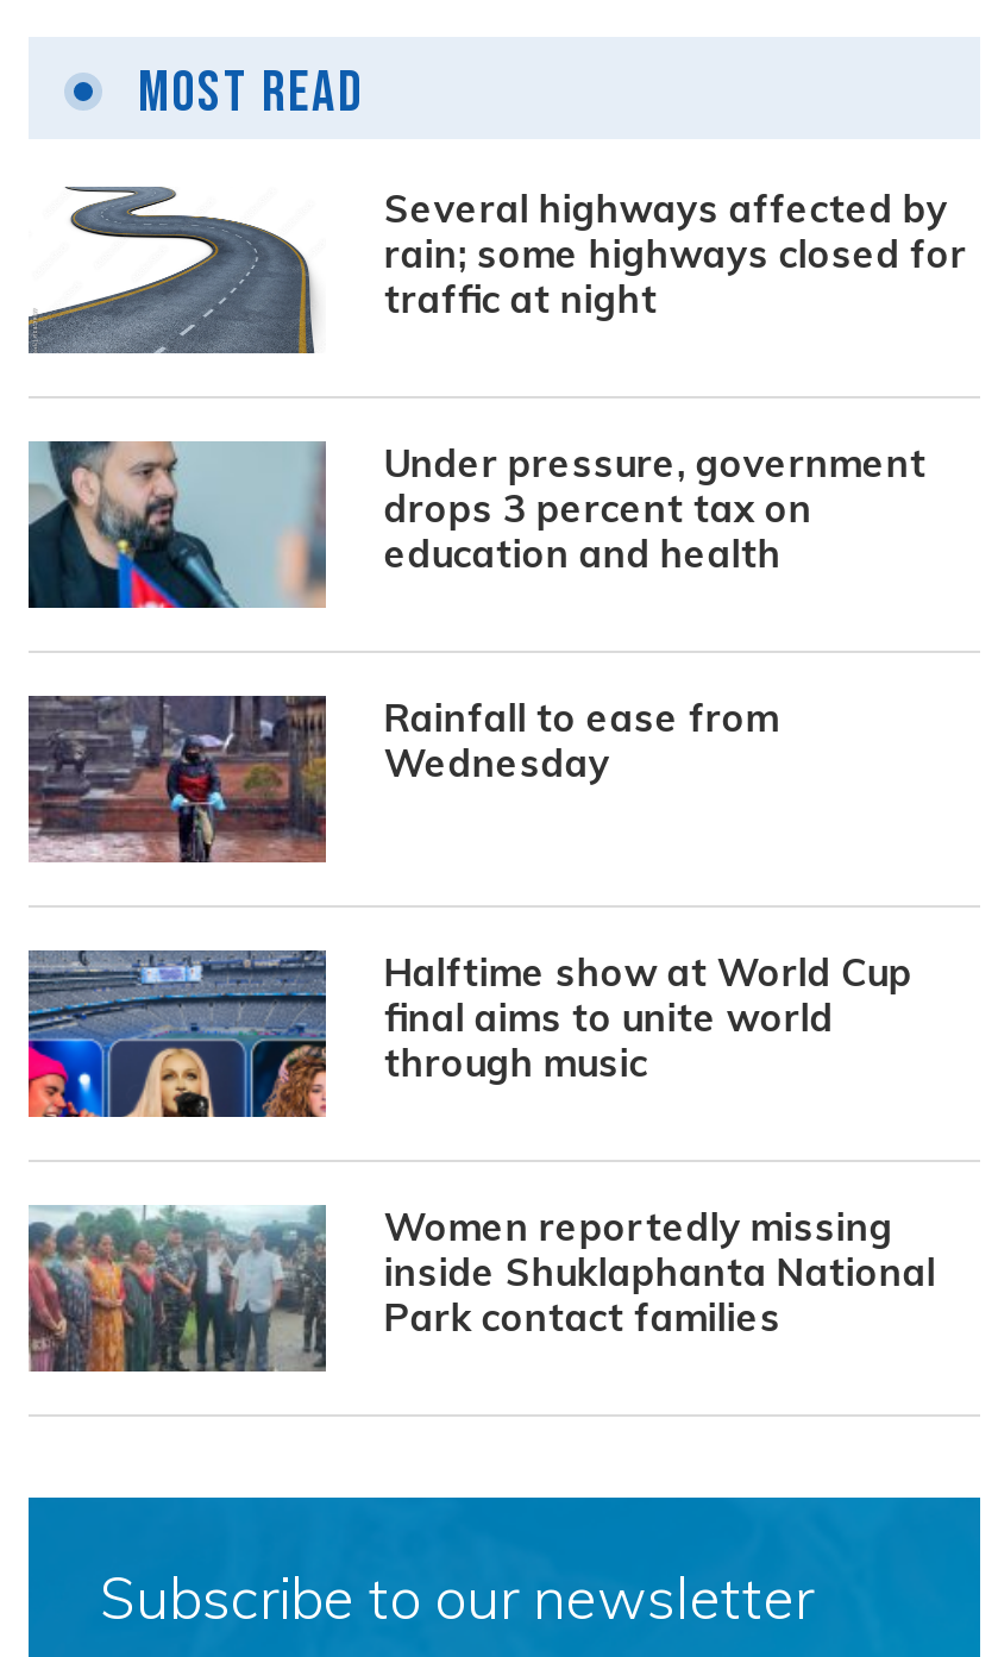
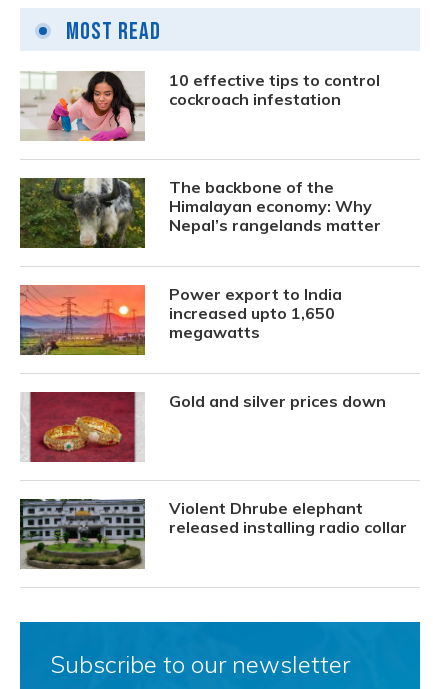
[29,185,967,356] [image] | Several highways affected by | rain; some highways closed for | traffic at night -> [19,70,380,142] [image] | 10 effective tips to control | cockroach infestation
[26,440,926,610] [image] | Under pressure, government | drops 3 percent tax on | education and health -> [19,177,381,249] [image] | The backbone of the | Himalayan economy: Why | Nepal’s rangelands matter
[26,693,779,865] [image] | Rainfall to ease from | Wednesday -> [19,284,342,356] [image] | Power export to India | increased upto 1,650 | megawatts
[26,948,912,1119] [image] | Halftime show at World Cup | final aims to unite world | through music -> [20,391,386,463] [image] | Gold and silver prices down
[26,1203,936,1372] [image] | Women reportedly missing | inside Shuklaphanta National | Park contact families -> [19,498,407,569] [image] | Violent Dhrube elephant | released installing radio collar

